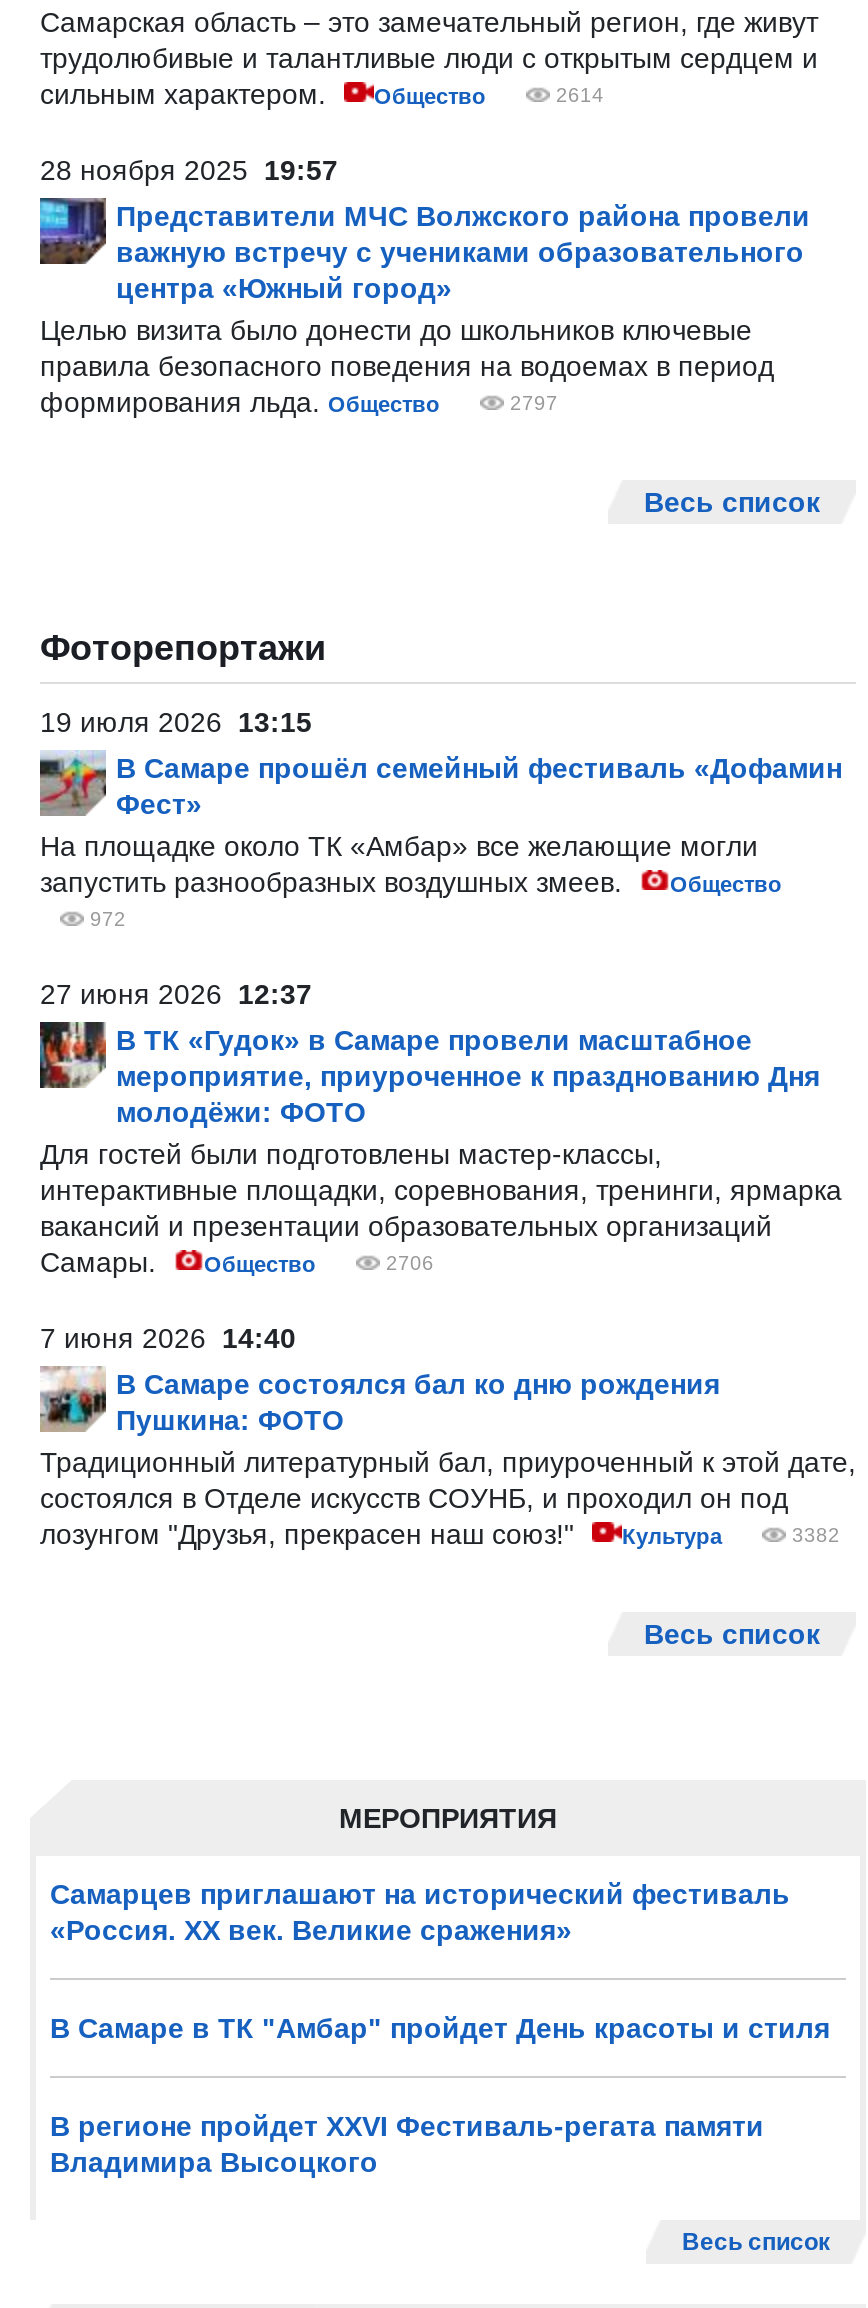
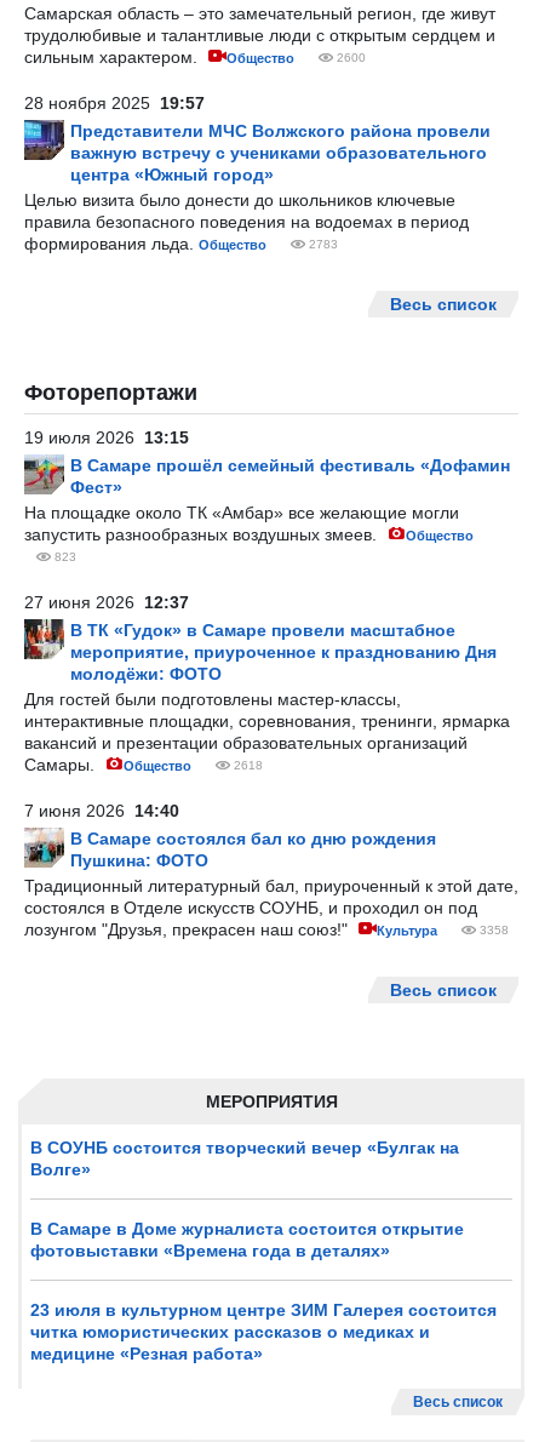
[556,84,604,106] 2614 -> [337,51,366,64] 2600
[510,392,558,414] 2797 -> [309,238,338,251] 2783
[90,908,126,930] 972 -> [55,550,76,563] 823
[386,1252,434,1274] 2706 -> [234,759,263,772] 2618
[792,1524,840,1546] 3382 -> [480,923,509,937] 3358
[50,1878,790,1946] Самарцев приглашают на исторический фестиваль | «Россия. ХХ век. Великие сражения» -> [30,1138,459,1179] В СОУНБ состоится творческий вечер «Булгак на | Волге»
[50,2012,830,2044] В Самаре в ТК "Амбар" пройдет День красоты и стиля -> [30,1219,464,1260] В Самаре в Доме журналиста состоится открытие | фотовыставки «Времена года в деталях»
[50,2110,764,2178] В регионе пройдет XXVI Фестиваль-регата памяти | Владимира Высоцкого -> [30,1300,497,1363] 23 июля в культурном центре ЗИМ Галерея состоится | читка юмористических рассказов о медиках и | медицине «Резная работа»

